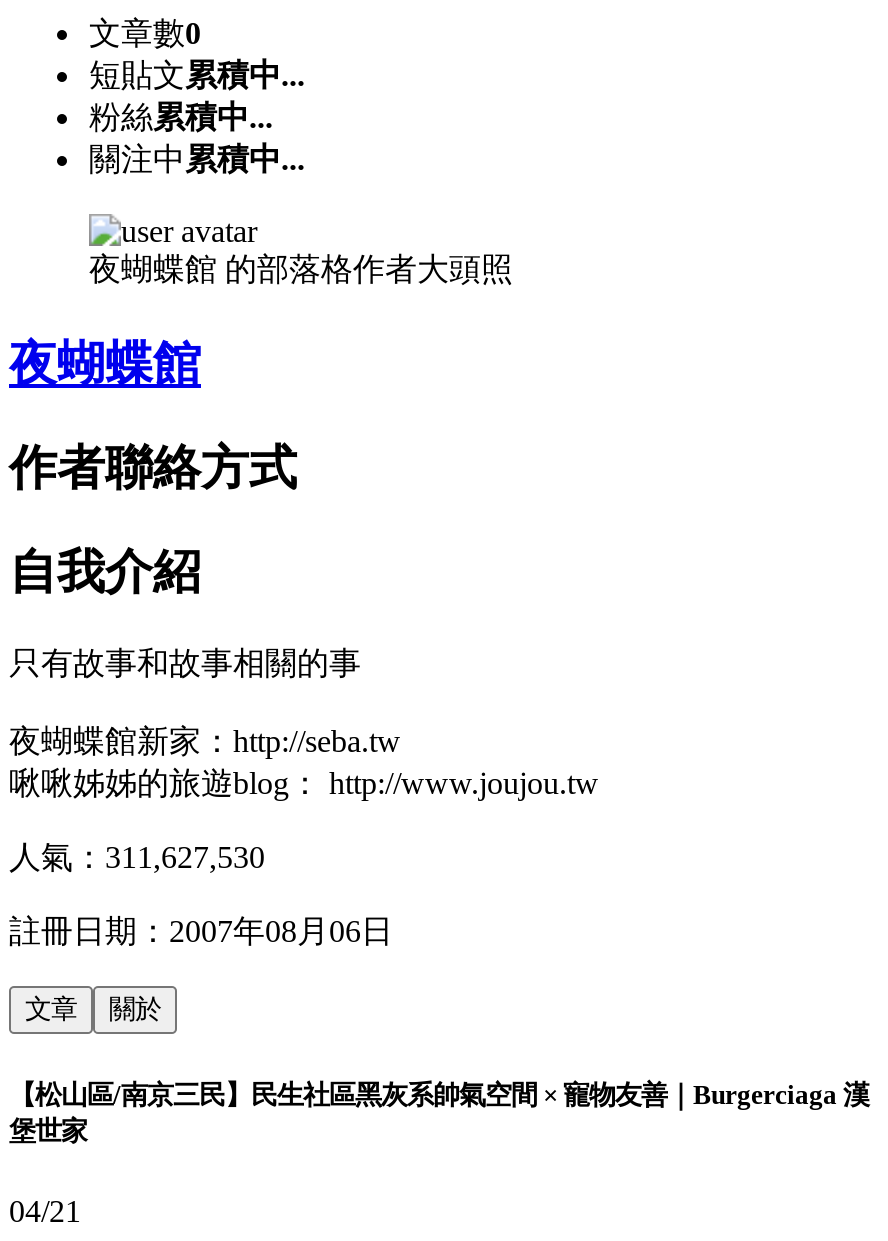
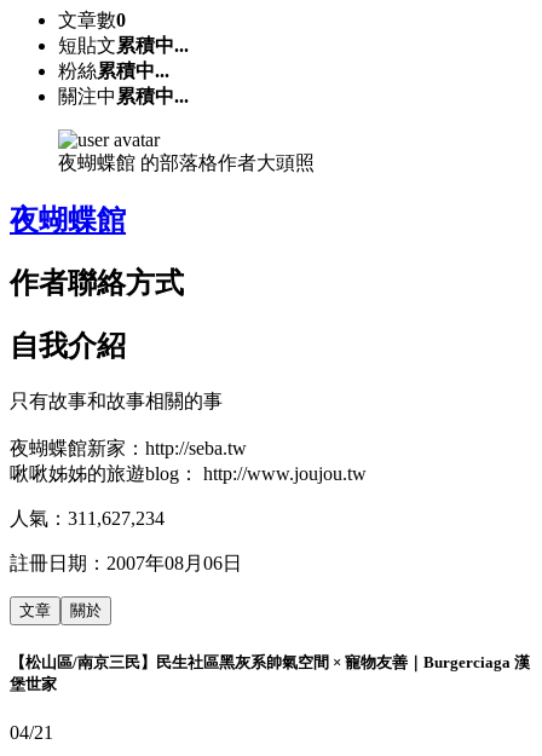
[9,840,265,874] 人氣：311,627,530 -> [10,508,165,529] 人氣：311,627,234

